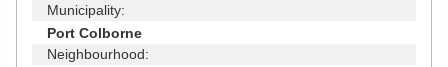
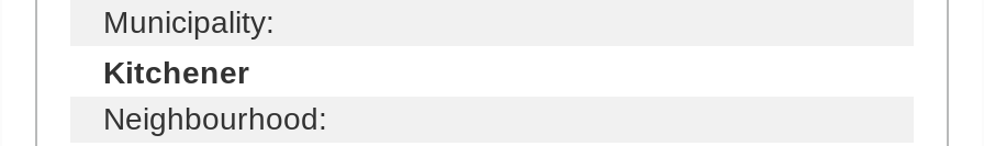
[47,25,142,41] Port Colborne -> [103,55,248,90] Kitchener

